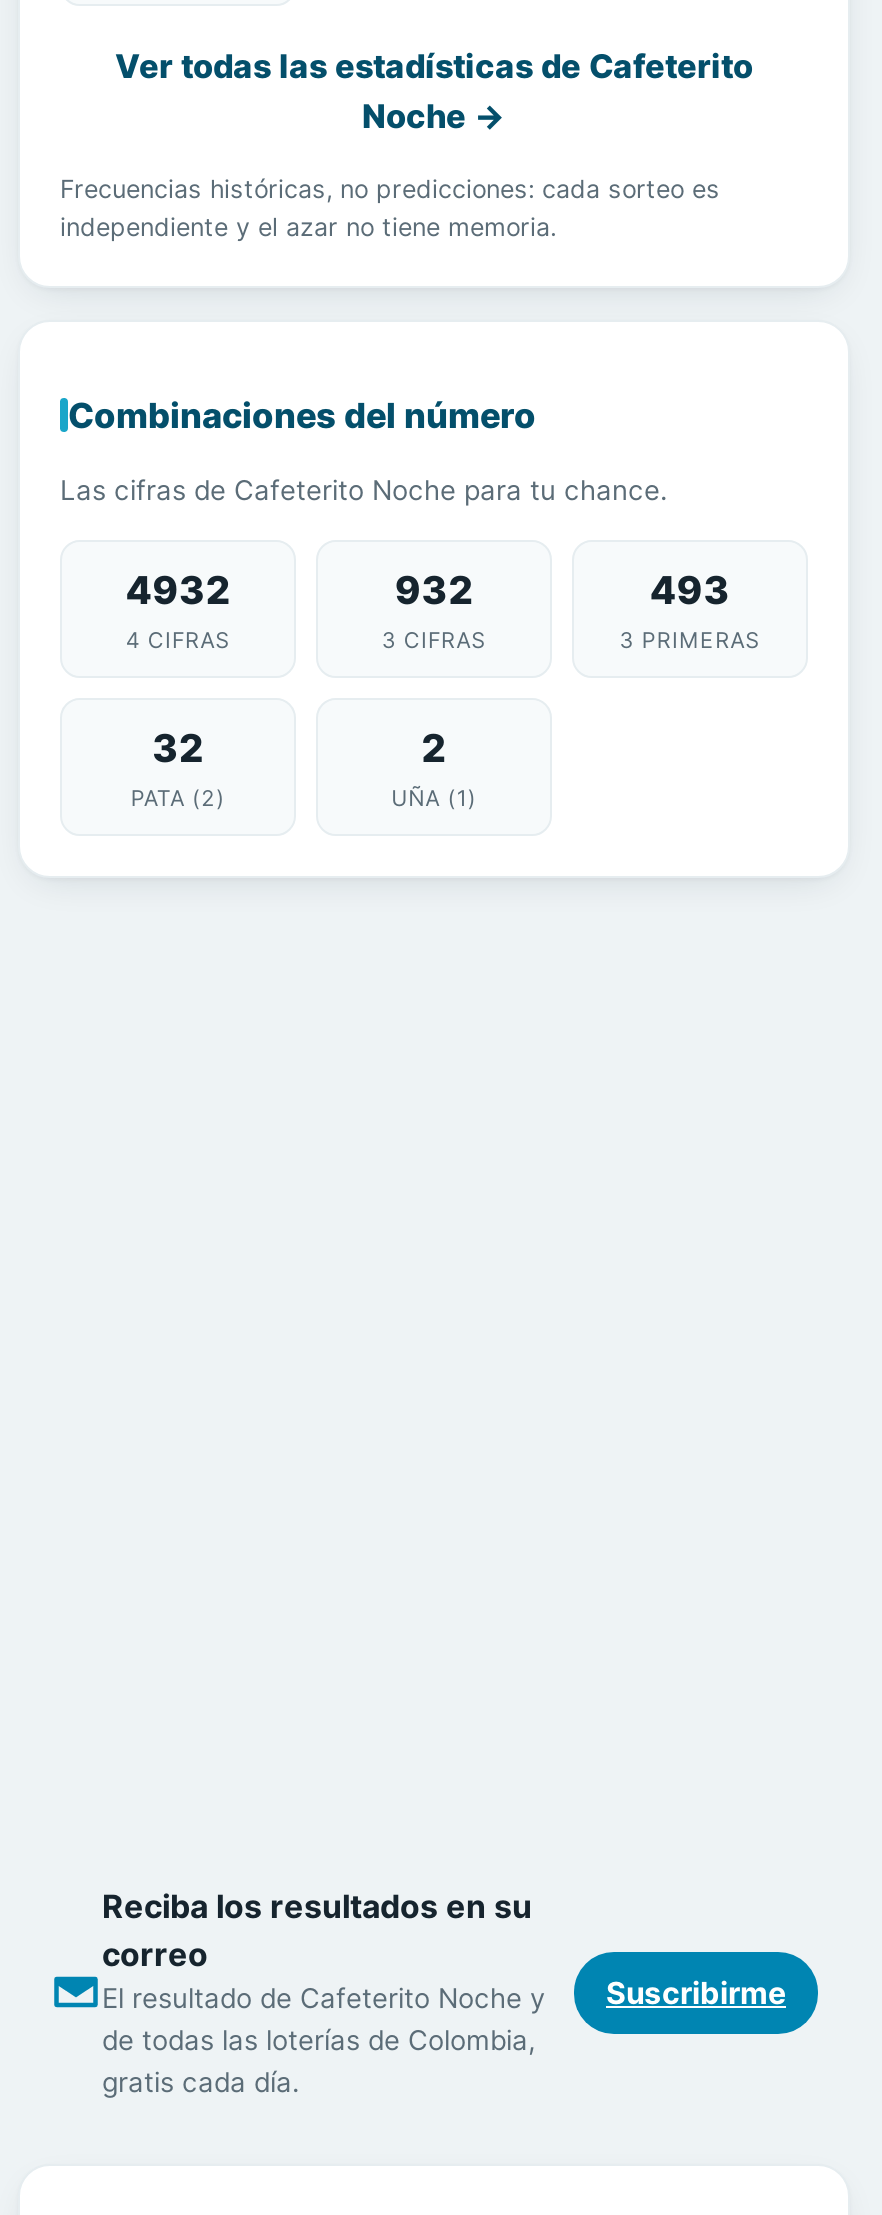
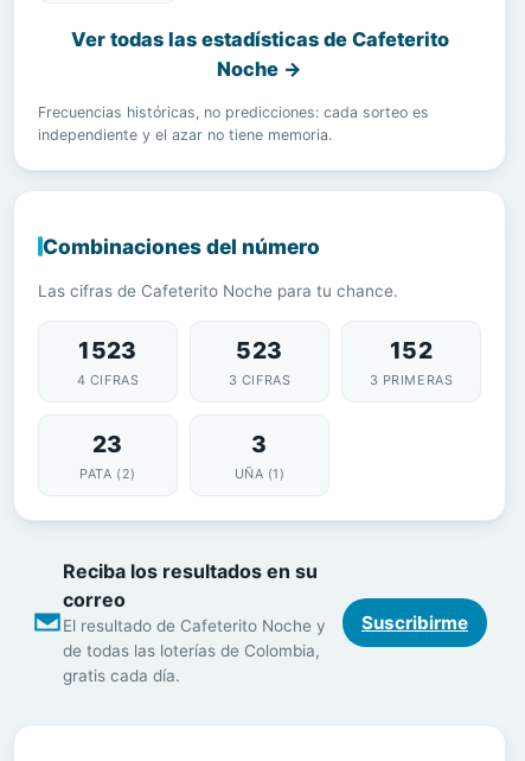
[125,566,231,614] 4932 -> [78,336,137,364] 1523
[395,566,473,614] 932 -> [236,336,283,364] 523
[650,566,730,614] 493 -> [390,336,433,364] 152
[152,724,204,772] 32 -> [93,430,123,458] 23
[422,724,446,772] 2 -> [252,430,267,458] 3

